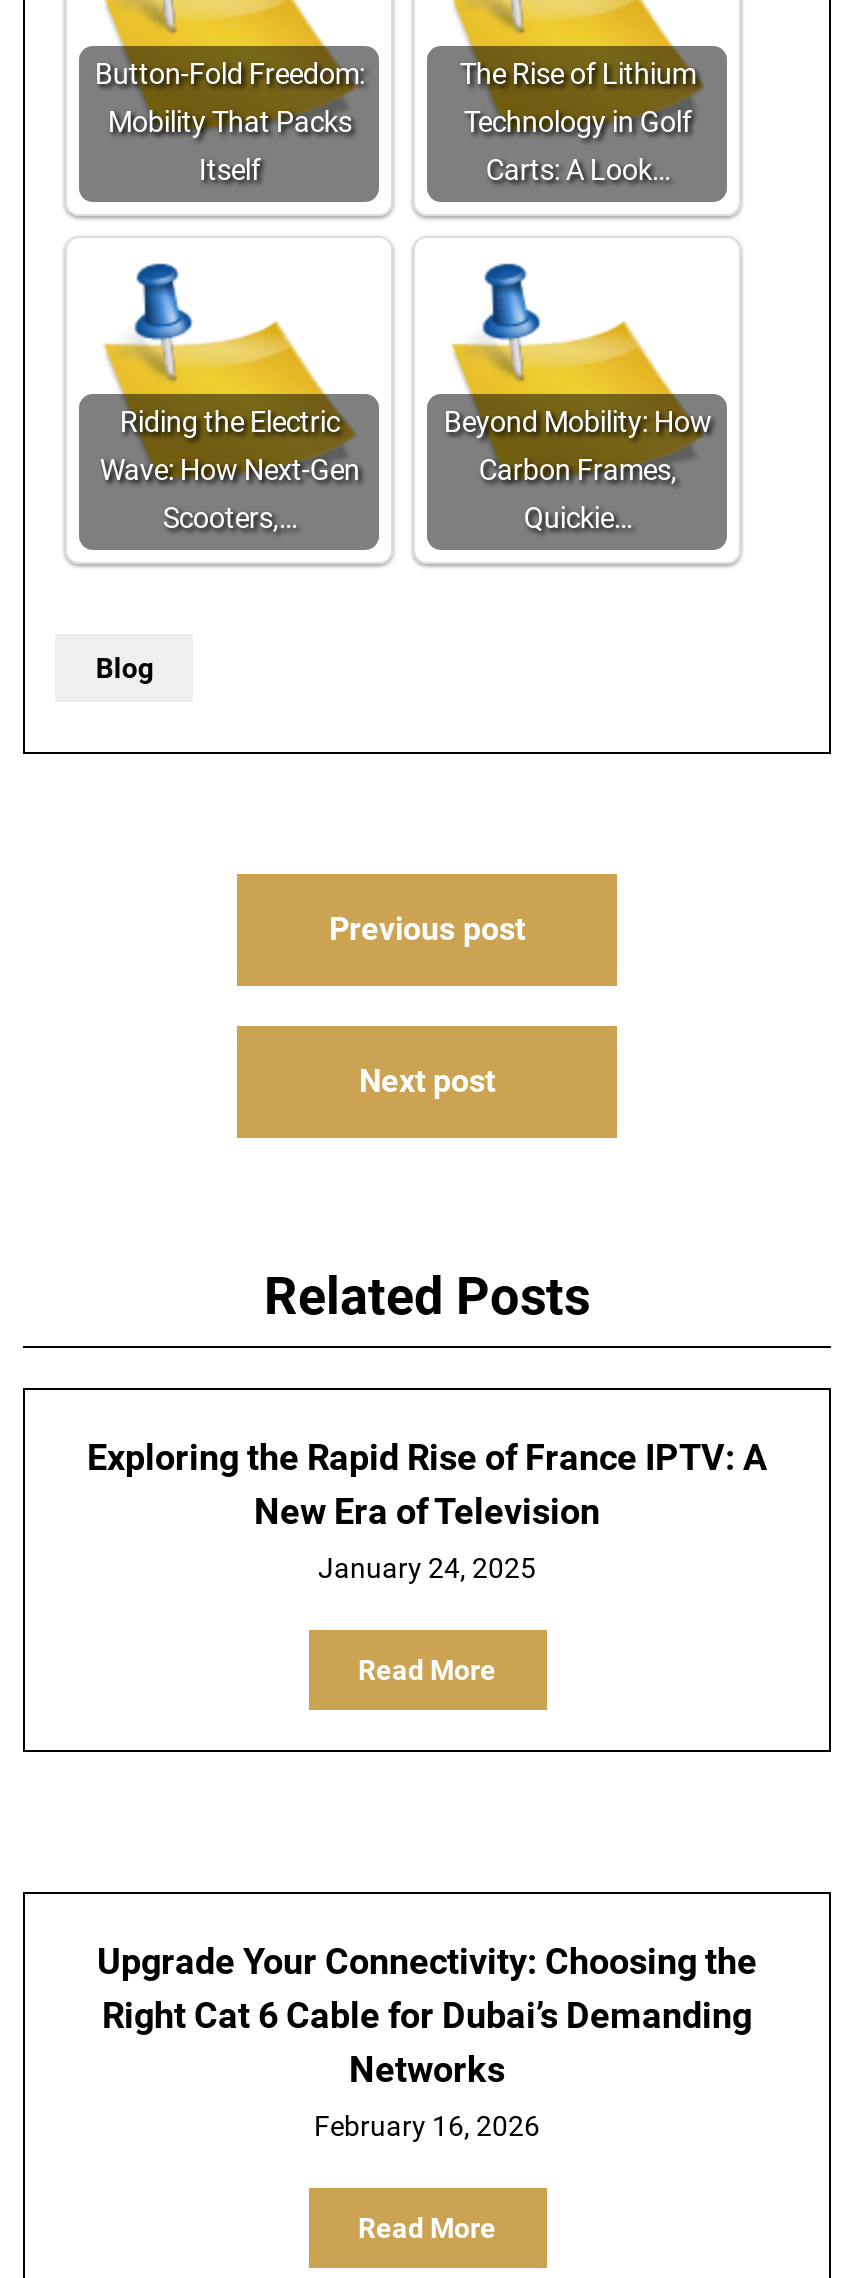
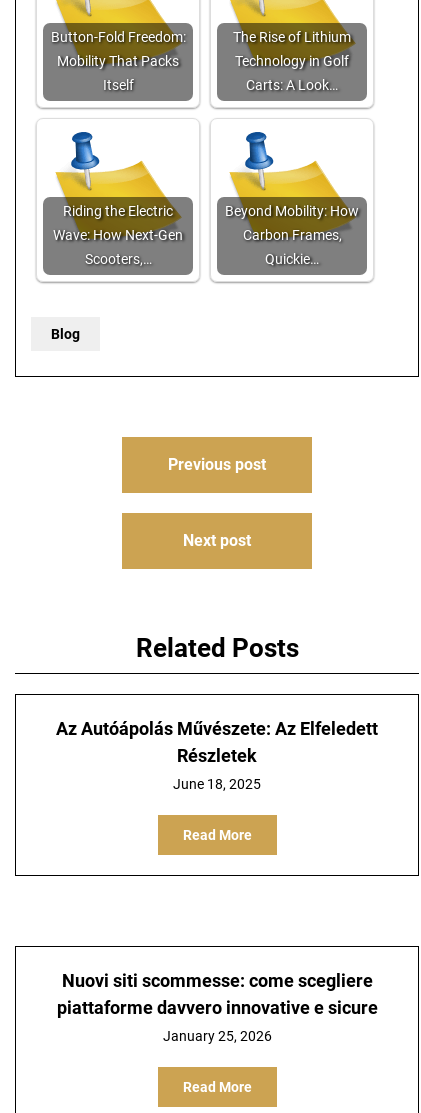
[87,1436,767,1532] Exploring the Rapid Rise of France IPTV: A | New Era of Television -> [56,718,378,766] Az Autóápolás Művészete: Az Elfeledett | Részletek
[318,1552,536,1584] January 24, 2025 -> [173,776,261,792] June 18, 2025
[97,1940,757,2090] Upgrade Your Connectivity: Choosing the | Right Cat 6 Cable for Dubai’s Demanding | Networks -> [56,970,377,1018] Nuovi siti scommesse: come scegliere | piattaforme davvero innovative e sicure
[314,2110,540,2142] February 16, 2026 -> [162,1028,271,1044] January 25, 2026

